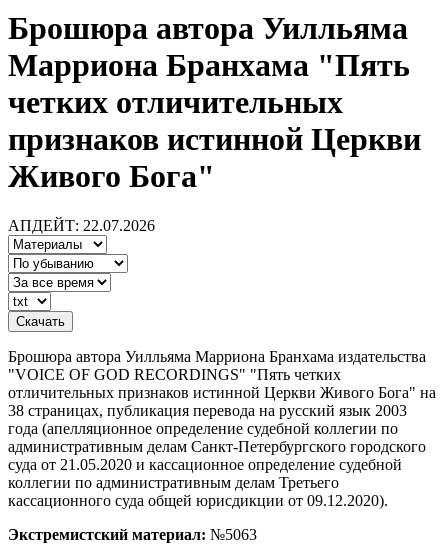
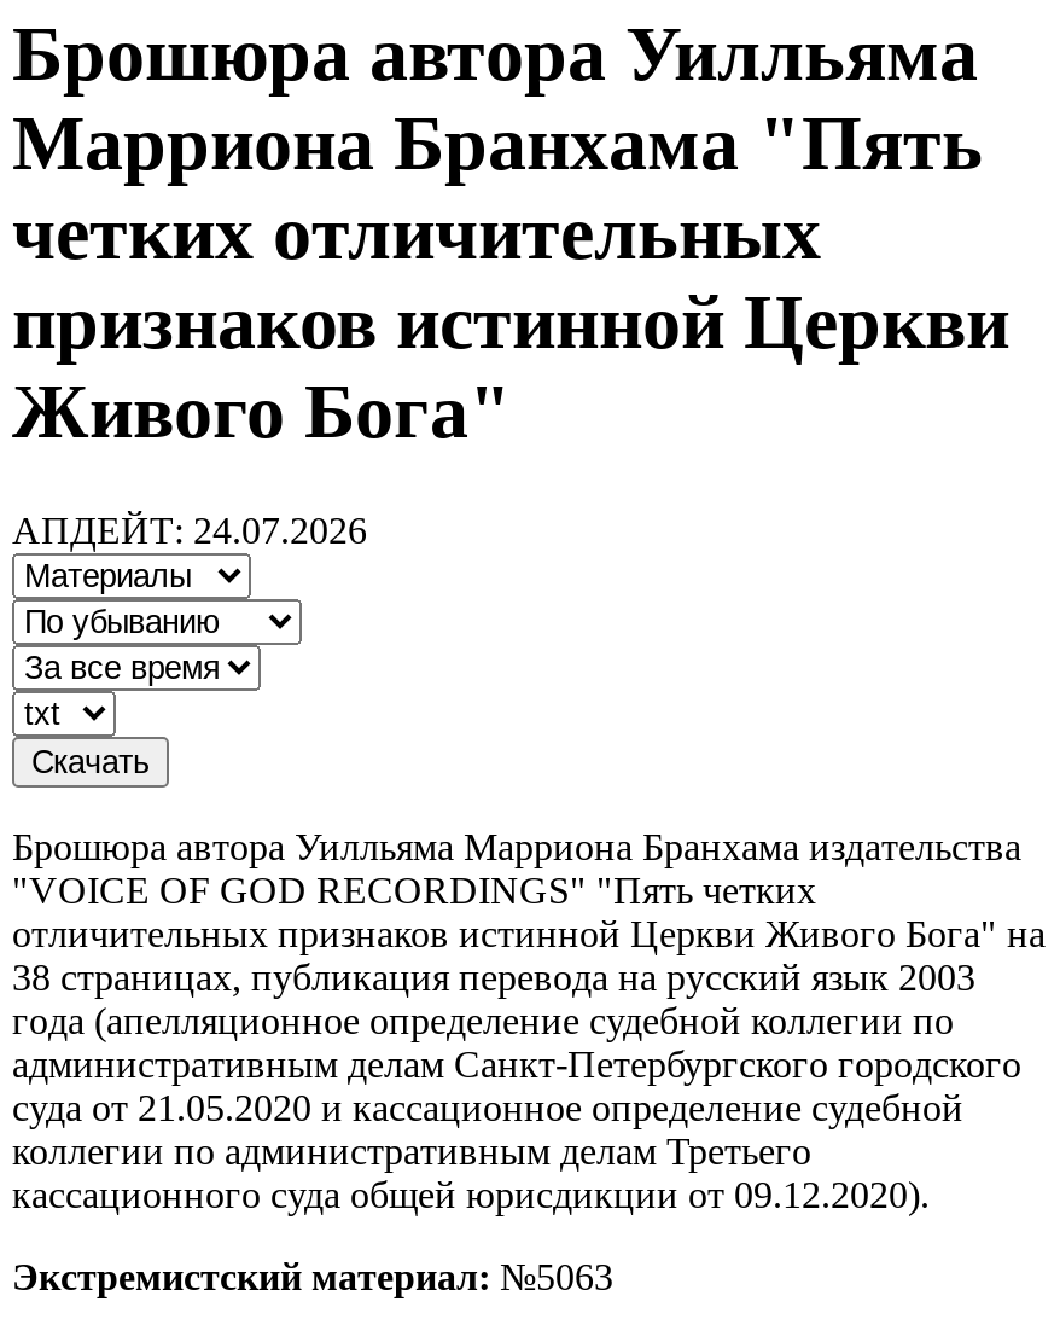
[8,217,155,234] АПДЕЙТ: 22.07.2026 -> [12,509,367,551] АПДЕЙТ: 24.07.2026

